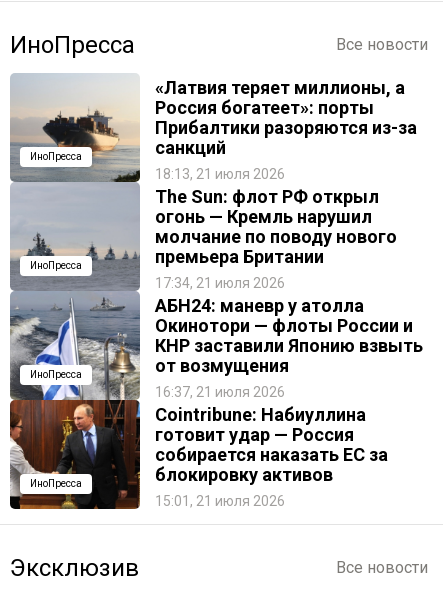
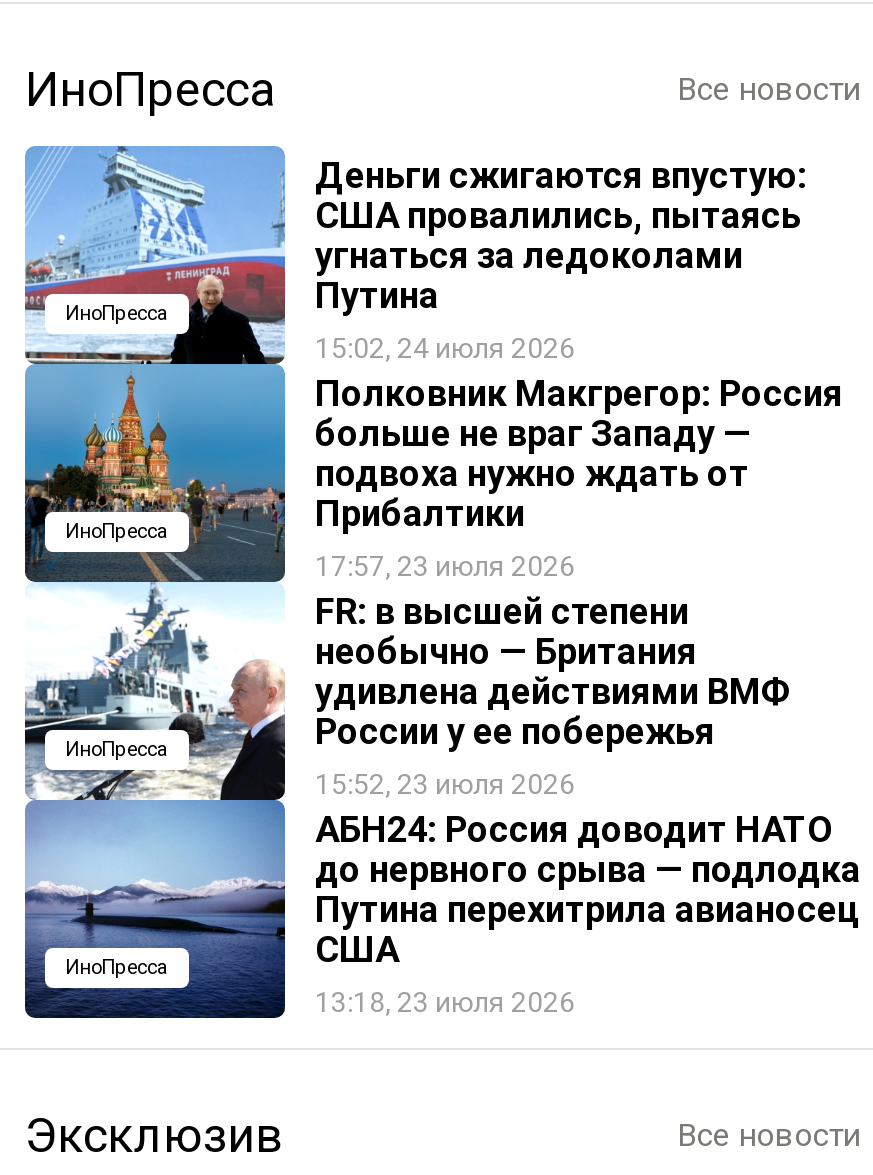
[9,74,417,510] [image] | «Латвия теряет миллионы, а | Россия богатеет»: порты | Прибалтики разоряются из-за | санкций | 18:13, 21 июля 2026 -> [23,146,807,1020] [image] | Деньги сжигаются впустую: | США провалились, пытаясь | угнаться за ледоколами | Путина | 15:02, 24 июля 2026
[155,186,397,291] The Sun: флот РФ открыл | огонь — Кремль нарушил | молчание по поводу нового | премьера Британии | 17:34, 21 июля 2026 -> [315,373,843,583] Полковник Макгрегор: Россия | больше не враг Западу — | подвоха нужно ждать от | Прибалтики | 17:57, 23 июля 2026
[155,295,423,400] АБН24: маневр у атолла | Окинотори — флоты России и | КНР заставили Японию взвыть | от возмущения | 16:37, 21 июля 2026 -> [315,591,791,801] FR: в высшей степени | необычно — Британия | удивлена действиями ВМФ | России у ее побережья | 15:52, 23 июля 2026
[155,404,388,509] Cointribune: Набиуллина | готовит удар — Россия | собирается наказать EC за | блокировку активов | 15:01, 21 июля 2026 -> [315,809,861,1019] АБН24: Россия доводит НАТО | до нервного срыва — подлодка | Путина перехитрила авианосец | США | 13:18, 23 июля 2026

